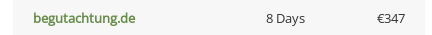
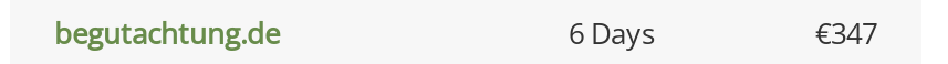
[265,9,304,27] 8 Days -> [569,13,655,53] 6 Days

